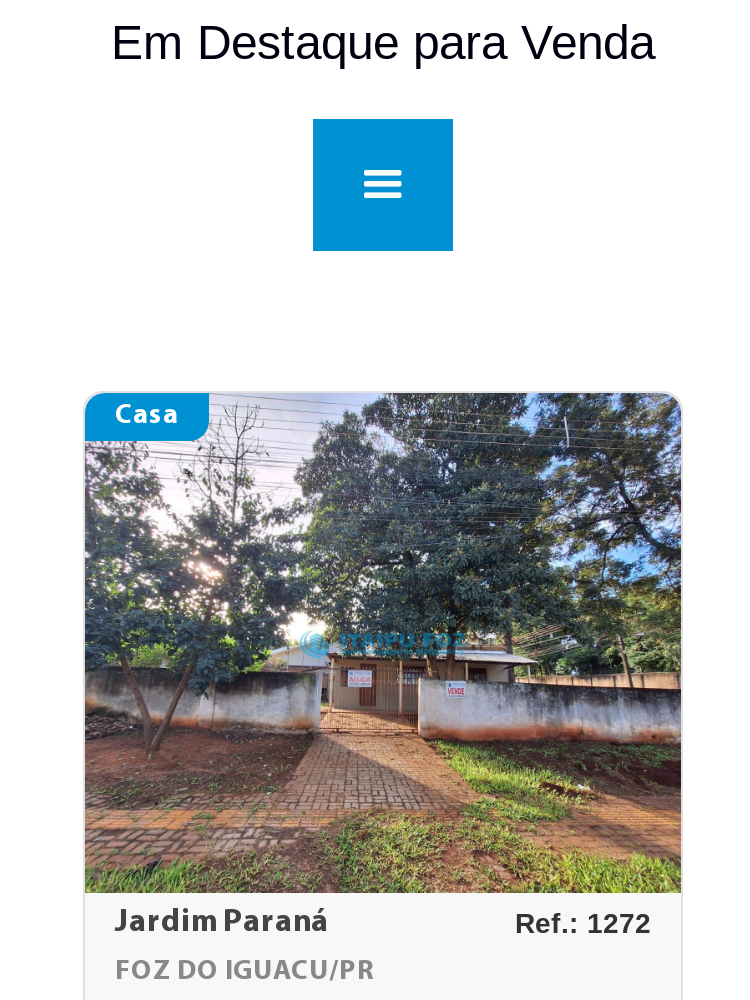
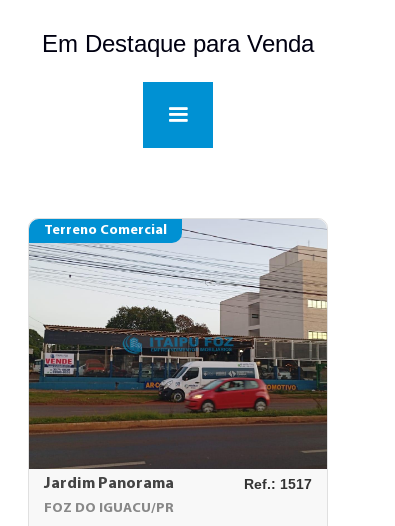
[83,391,683,895] [image] | Casa -> [29,219,328,470] [image] | Terreno Comercial
[115,907,651,939] Jardim Paraná | Ref.: 1272 -> [44,476,312,492] Jardim Panorama | Ref.: 1517

